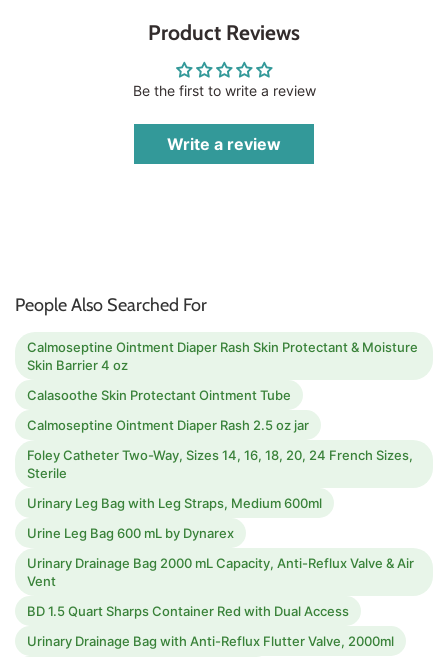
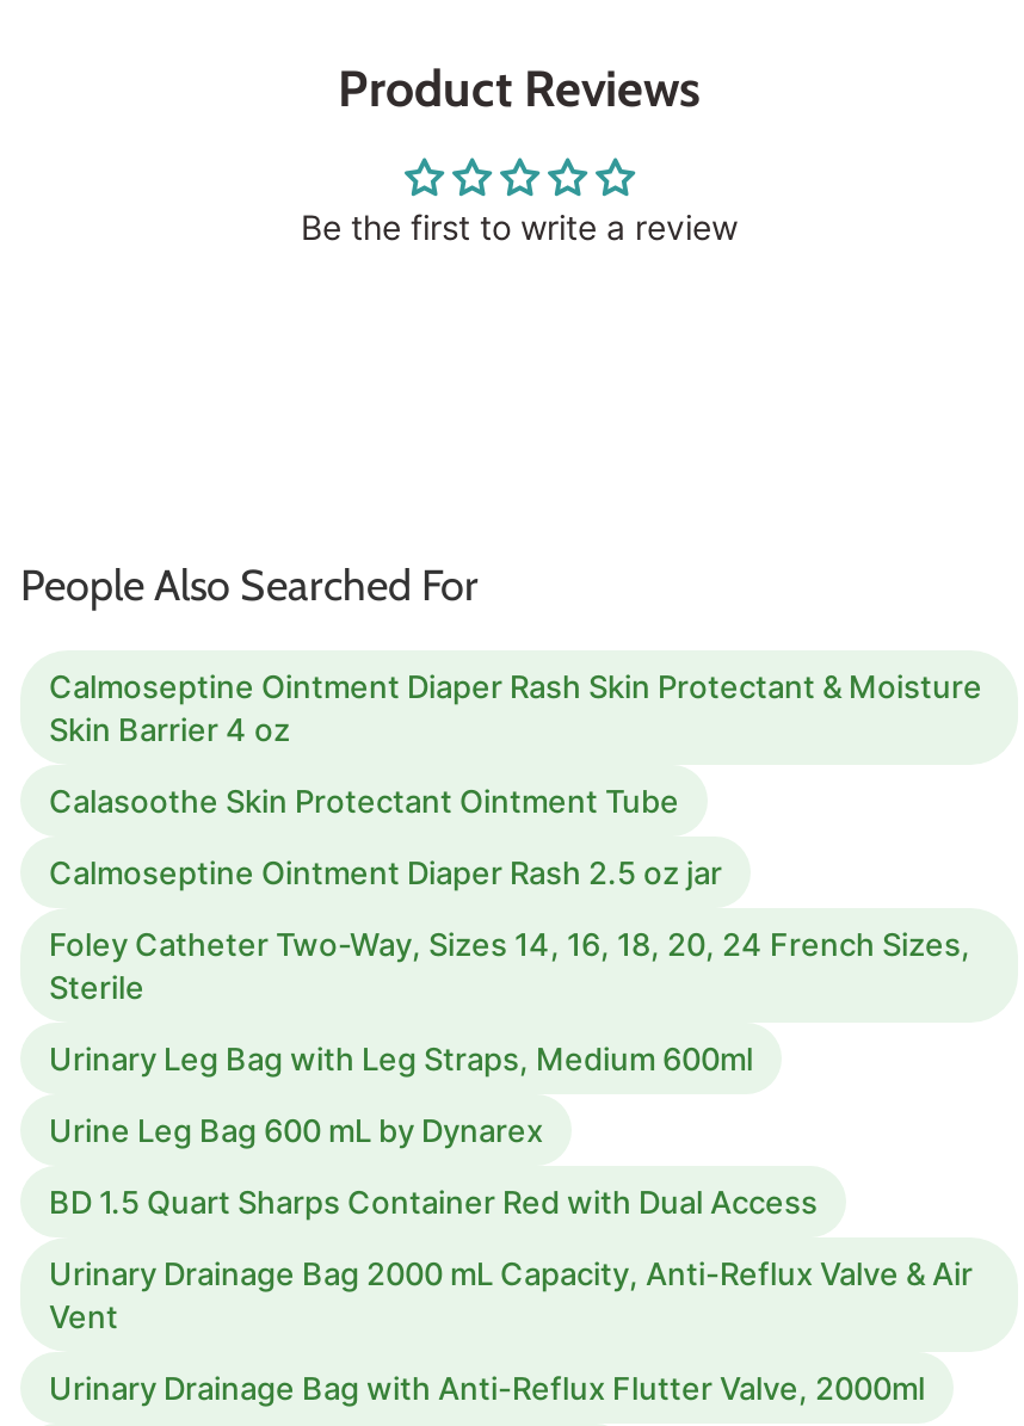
[167,134,281,154] Write a review -> none
moved [27,603,349,619] -> [49,1182,818,1221]: BD 1.5 Quart Sharps Container Red with Dual Access

